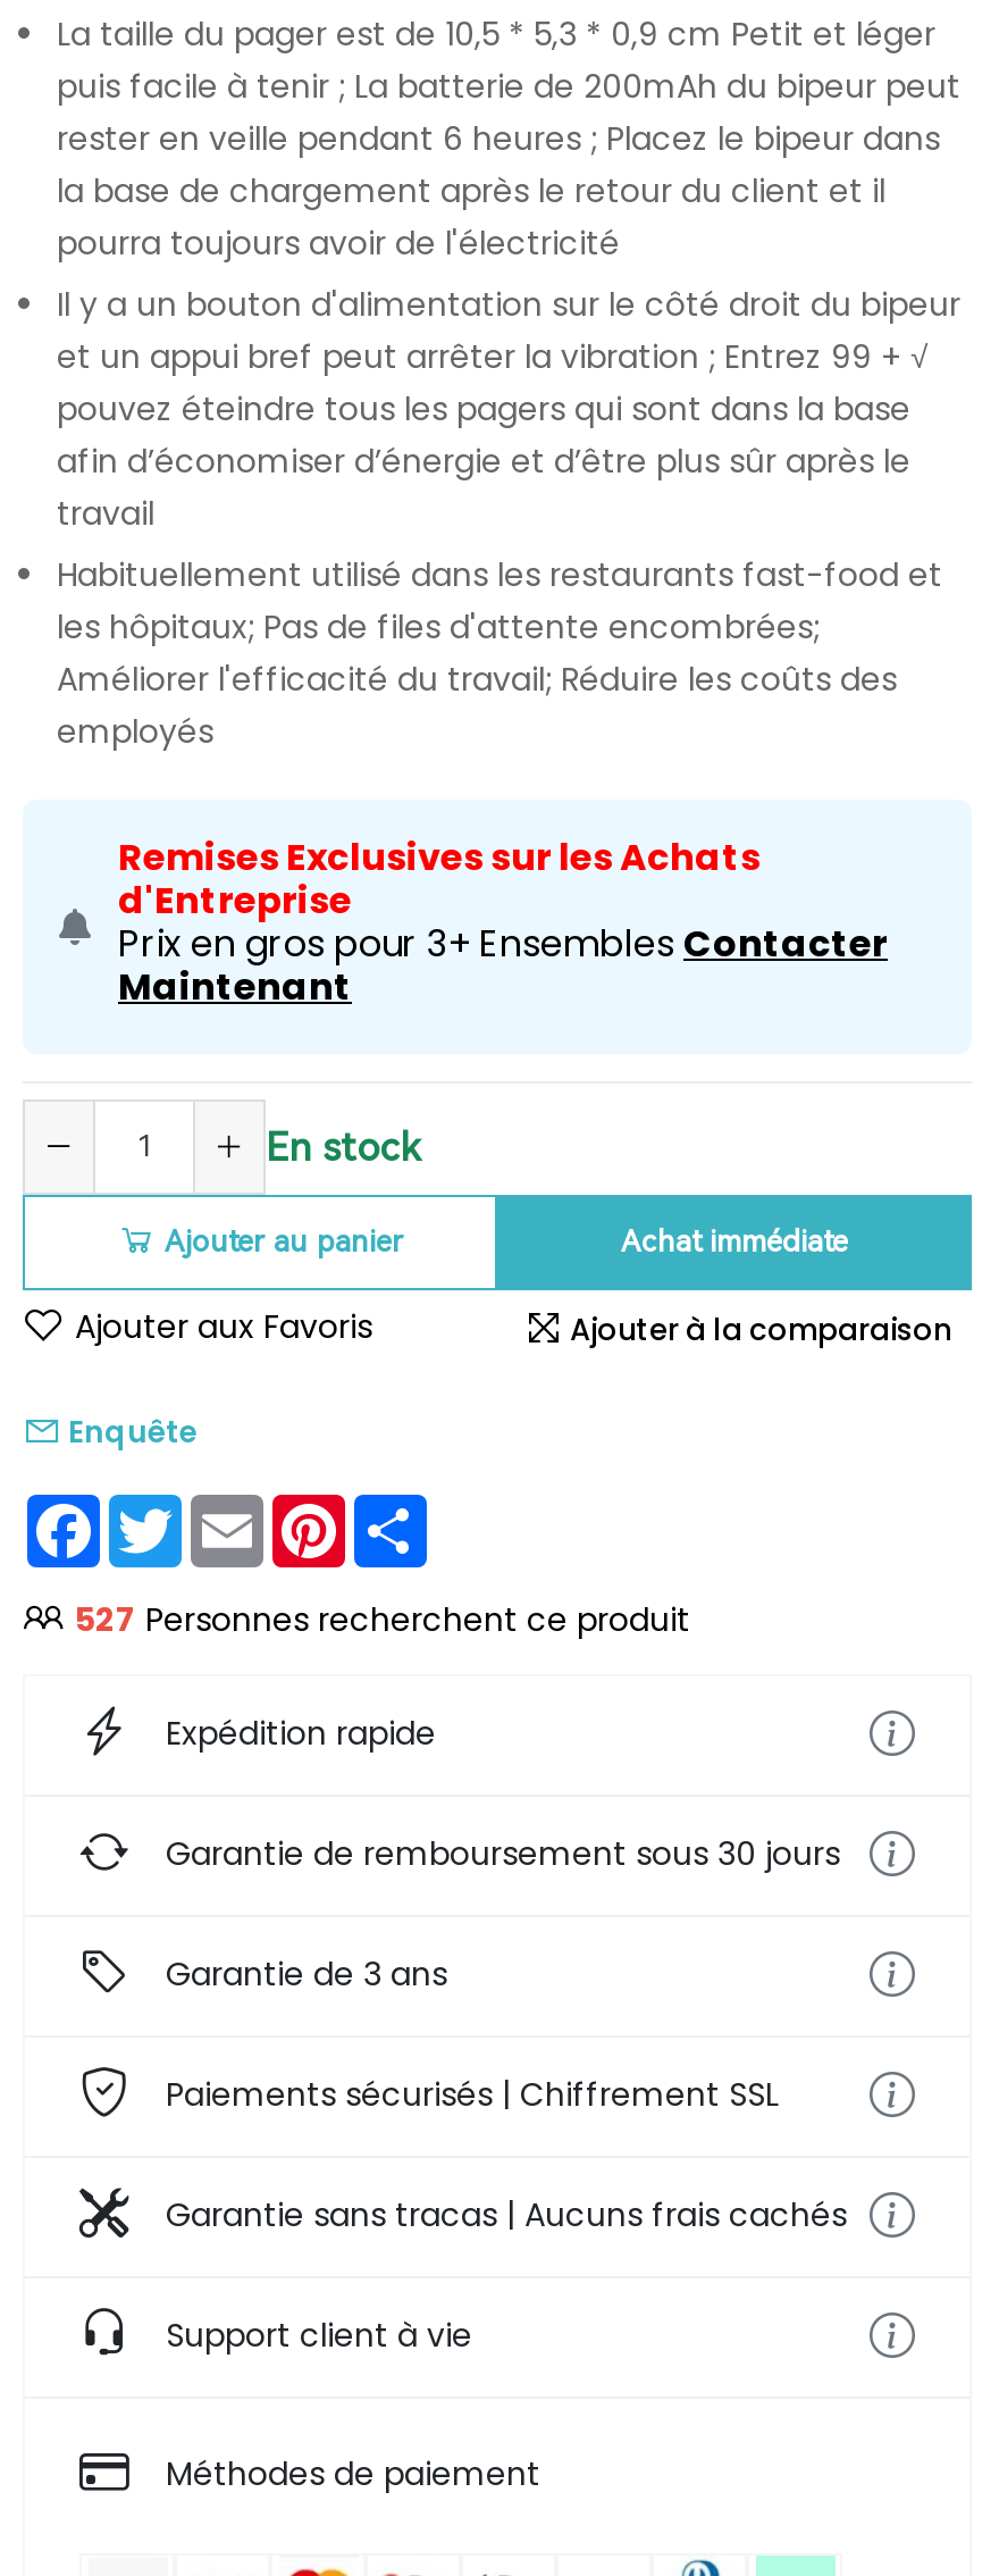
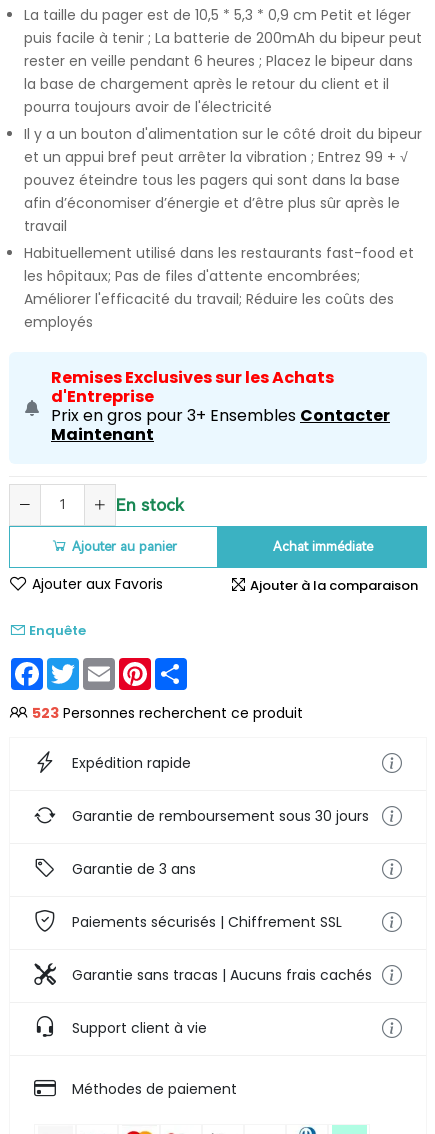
[75,1596,690,1641] 527 Personnes recherchent ce produit -> [32,702,303,722] 523 Personnes recherchent ce produit

